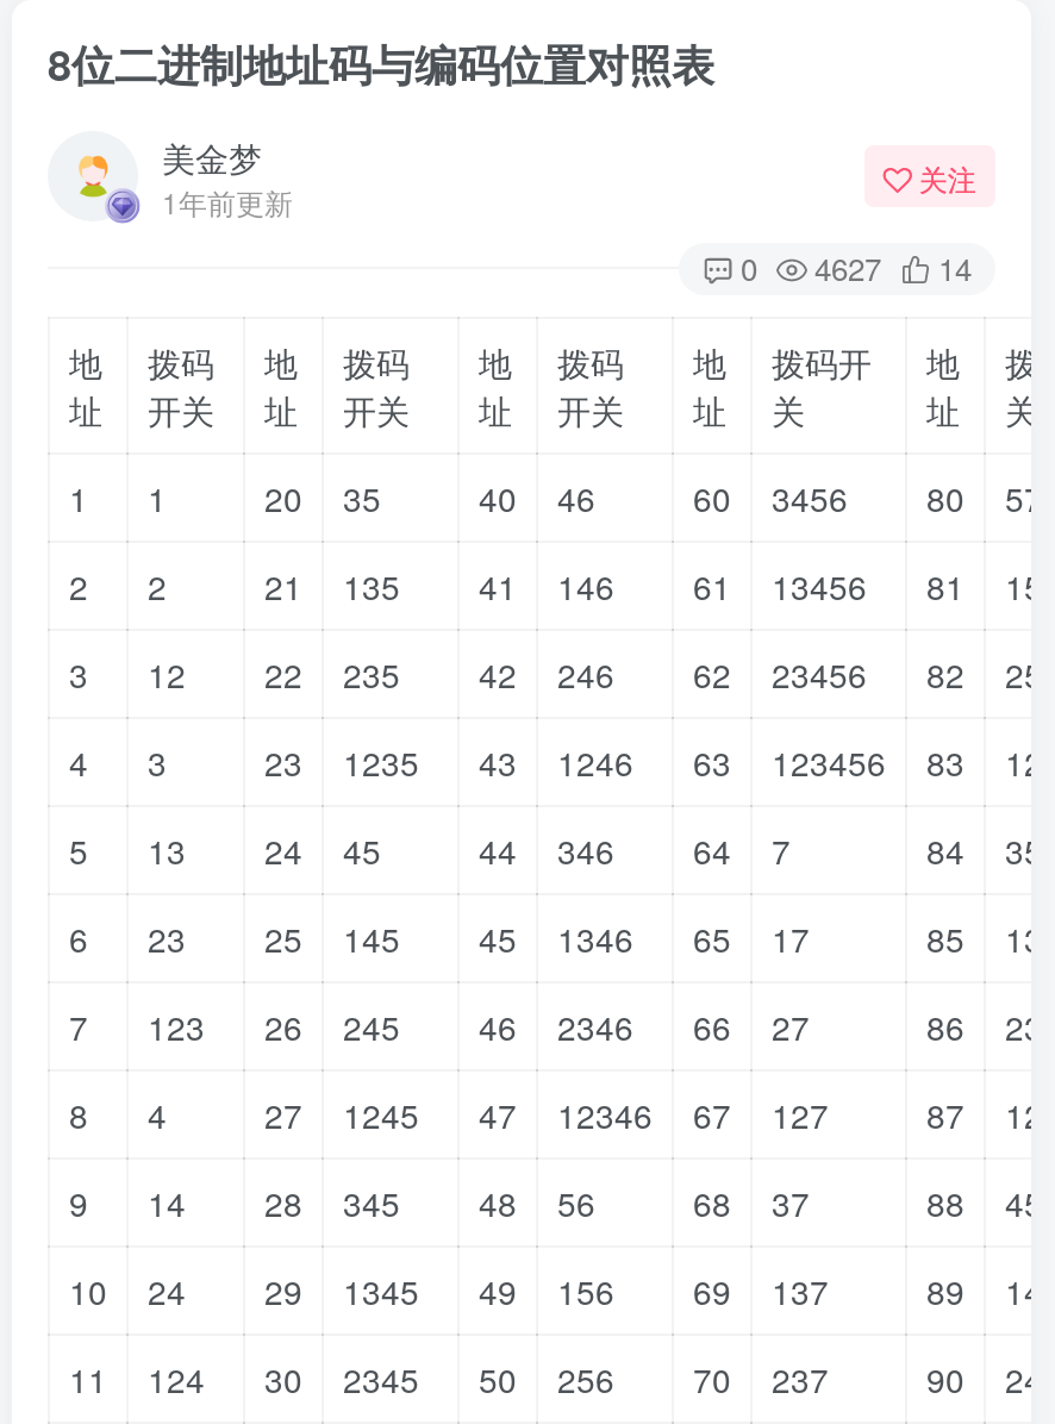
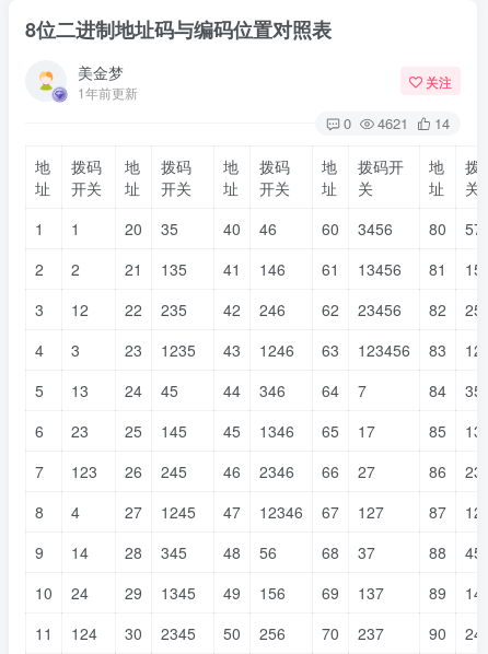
[741,245,972,291] 0 4627 14 -> [344,113,450,133] 0 4621 14

